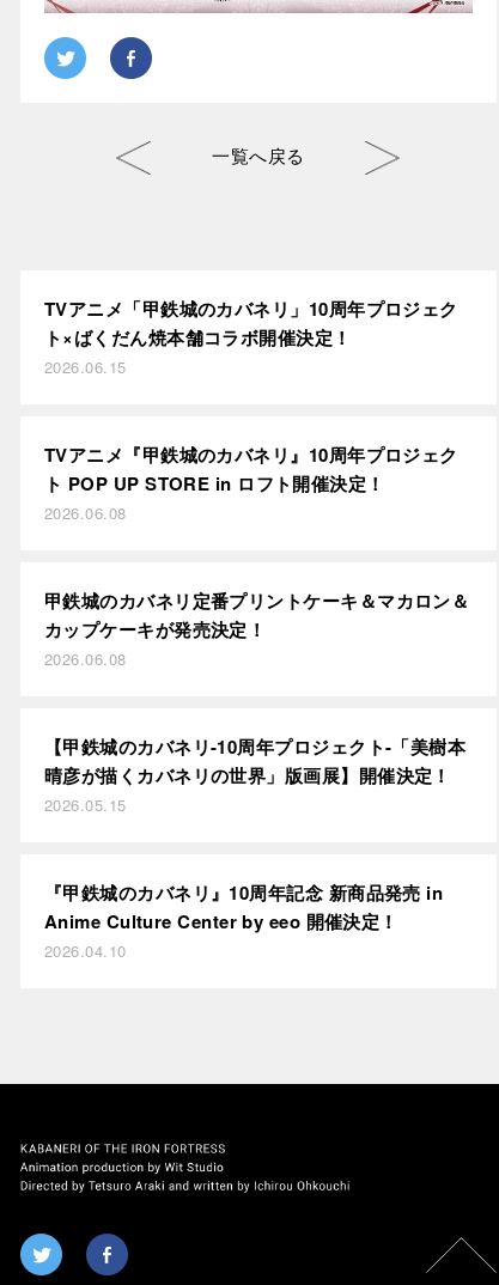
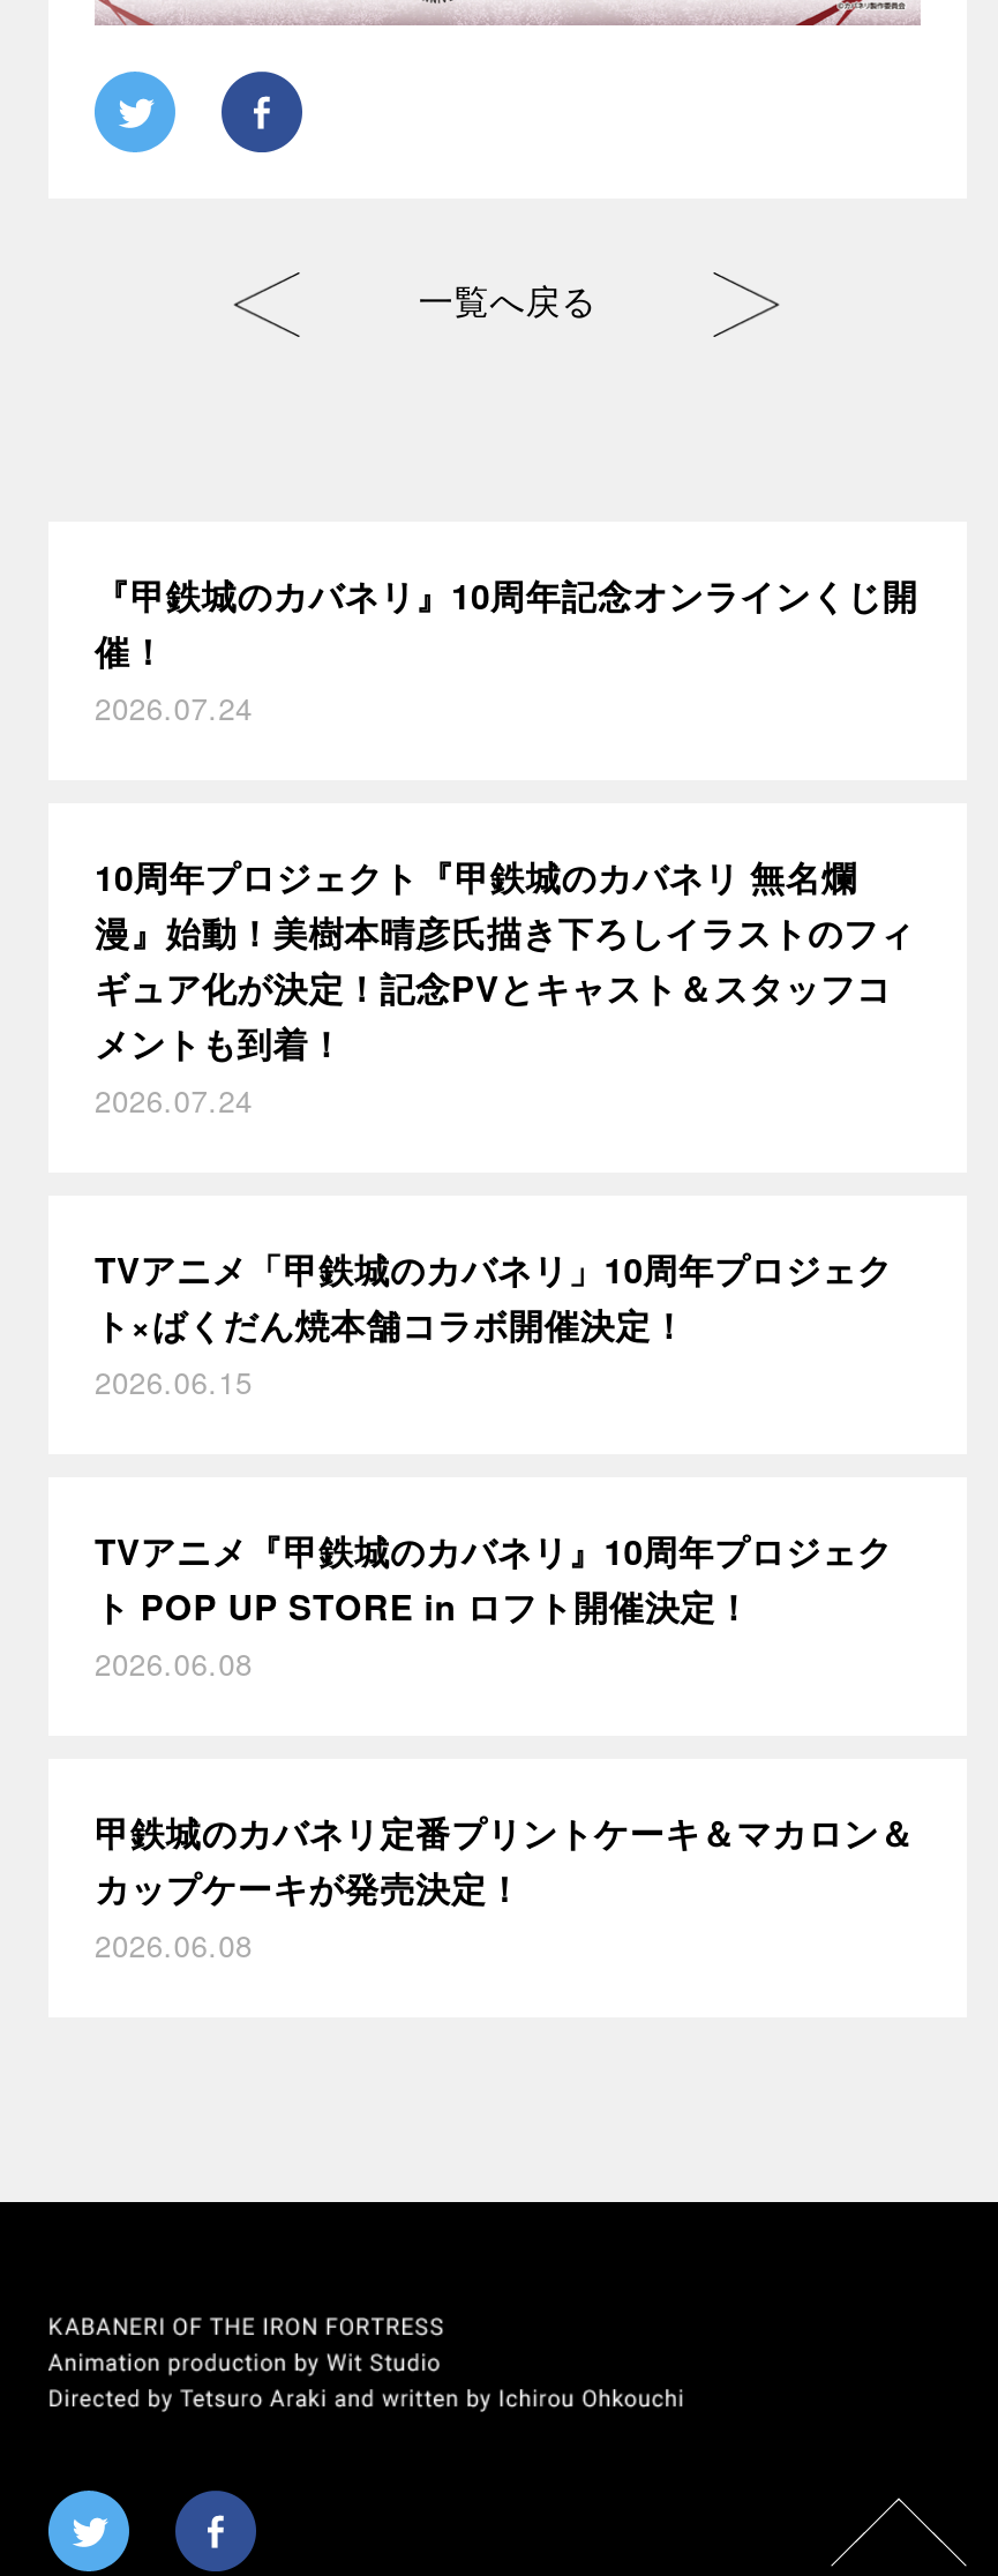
none -> [95,571,918,1122] 『甲鉄城のカバネリ』10周年記念オンラインくじ開 | 催！ | 2026.07.24 | 10周年プロジェクト『甲鉄城のカバネリ 無名爛 | 漫』始動！美樹本晴彦氏描き下ろしイラストのフィ | ギュア化が決定！記念PVとキャスト＆スタッフコ | メントも到着！ | 2026.07.24
moved [44,296,470,670] -> [95,1245,915,1967]: TVアニメ「甲鉄城のカバネリ」10周年プロジェク | ト×ばくだん焼本舗コラボ開催決定！ | 2026.06.15 | ... | カップケーキが発売決定！ | 2026.06.08
[44,734,466,962] 【甲鉄城のカバネリ-10周年プロジェクト-「美樹本 | 晴彦が描くカバネリの世界」版画展】開催決定！ | 2026.05.15 | 『甲鉄城のカバネリ』10周年記念 新商品発売 in | Anime Culture Center by eeo 開催決定！ | 2026.04.10 -> none

